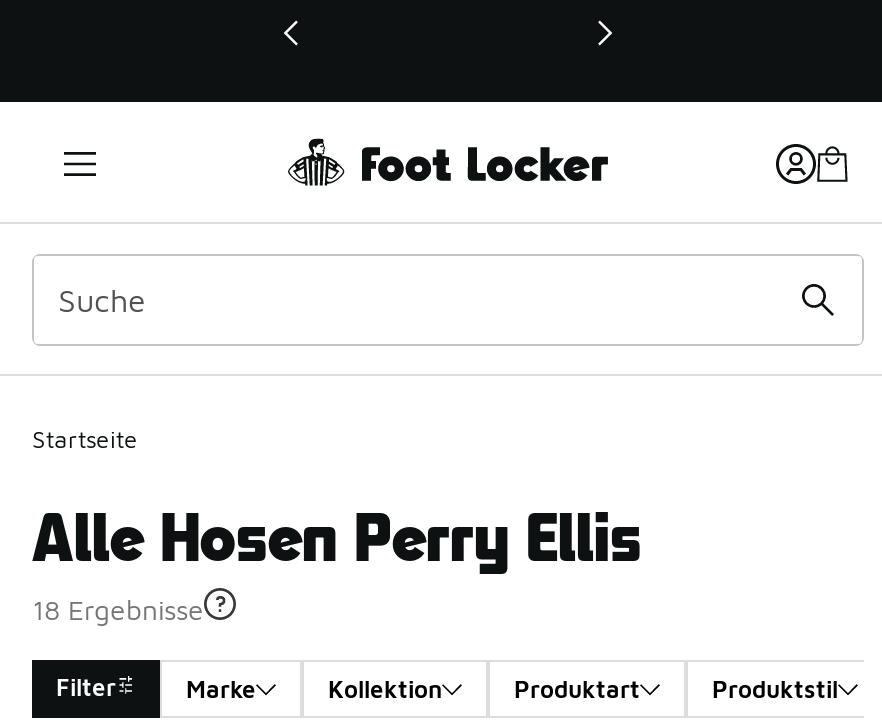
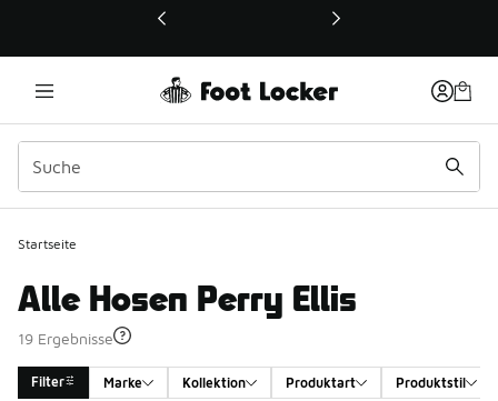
[32,592,204,626] 18 Ergebnisse -> [18,329,113,348] 19 Ergebnisse

